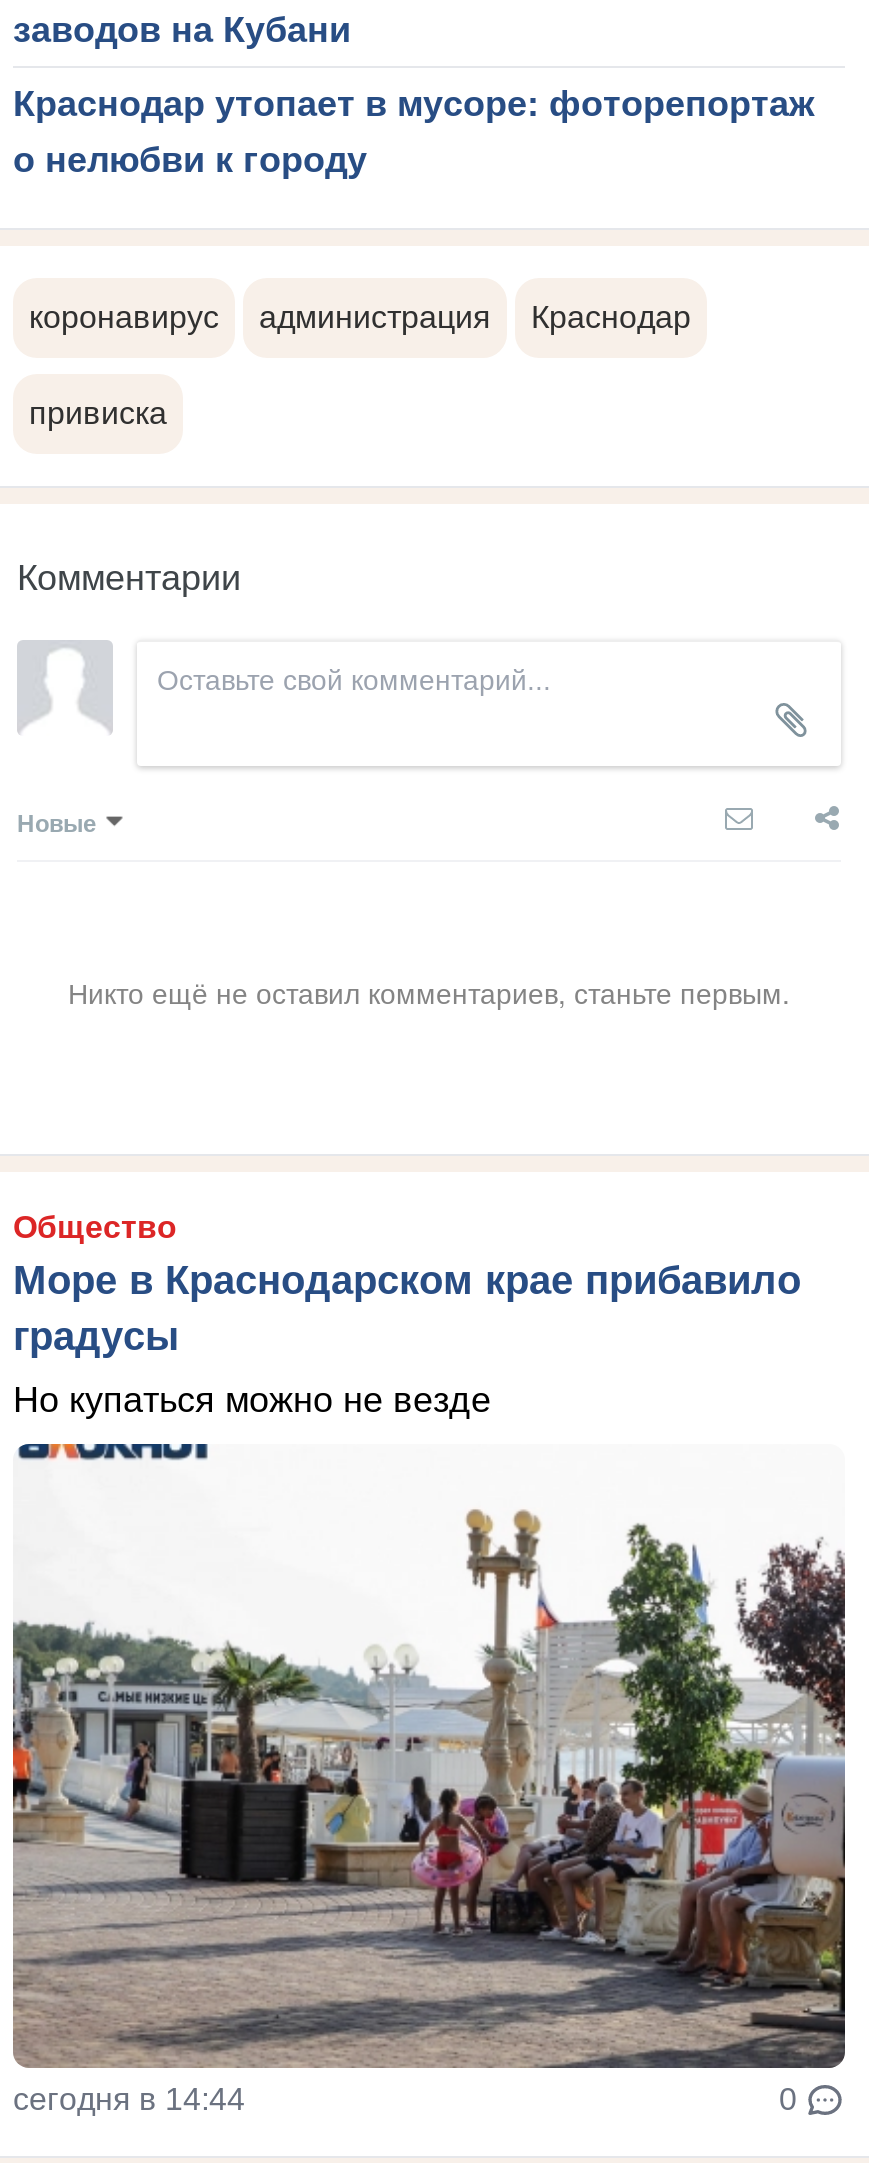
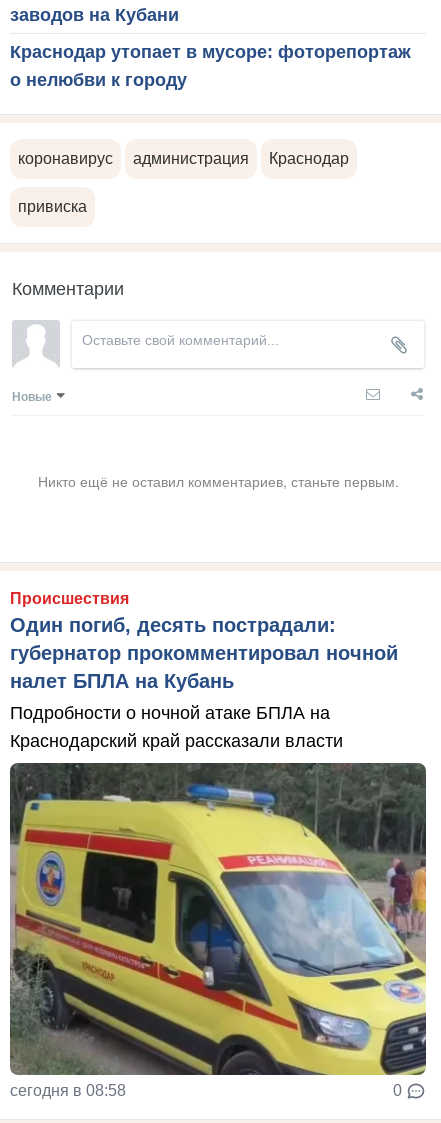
[13,1209,801,1357] Общество | Море в Краснодарском крае прибавило | градусы -> [10,589,398,691] Происшествия | Один погиб, десять пострадали: | губернатор прокомментировал ночной | налет БПЛА на Кубань
[13,1379,491,1419] Но купаться можно не везде -> [10,702,343,750] Подробности о ночной атаке БПЛА на | Краснодарский край рассказали власти
[11,1536,847,2115] [image] | сегодня в 14:44 -> [9,762,427,1098] [image] | сегодня в 08:58

